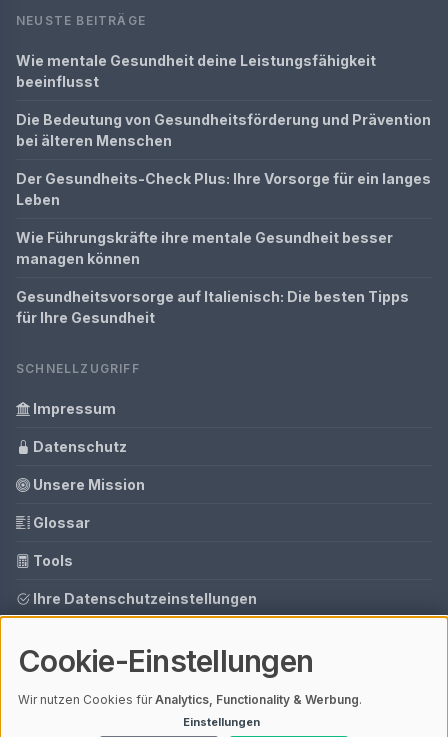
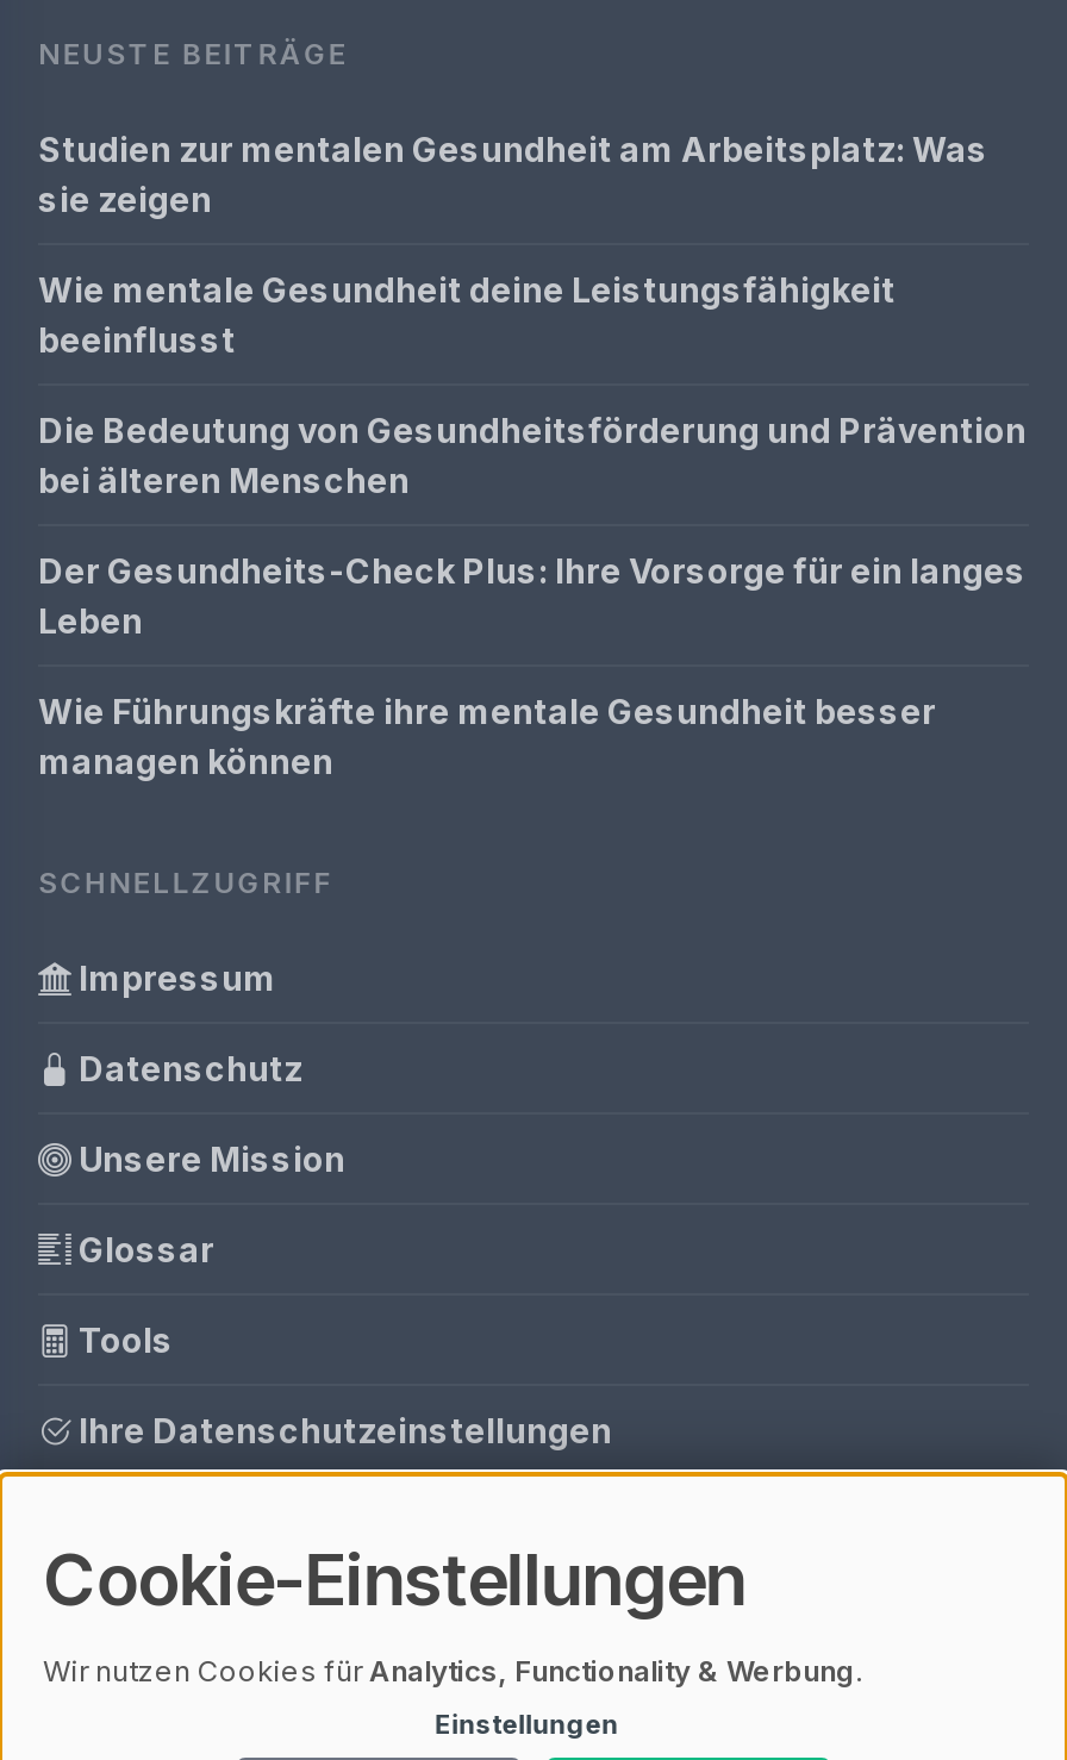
none -> [38,129,988,219] Studien zur mentalen Gesundheit am Arbeitsplatz: Was | sie zeigen
moved [16,52,431,267] -> [38,269,1027,781]: Wie mentale Gesundheit deine Leistungsfähigkeit | beeinflusst | Die Bedeutung von Gesundheitsförderung und Prävention | bei älteren Menschen | Der Gesundheits-Check Plus: Ihre Vorsorge für ein langes | Leben | Wie Führungskräfte ihre mentale Gesundheit besser | managen können
[16,288,409,326] Gesundheitsvorsorge auf Italienisch: Die besten Tipps | für Ihre Gesundheit -> none

